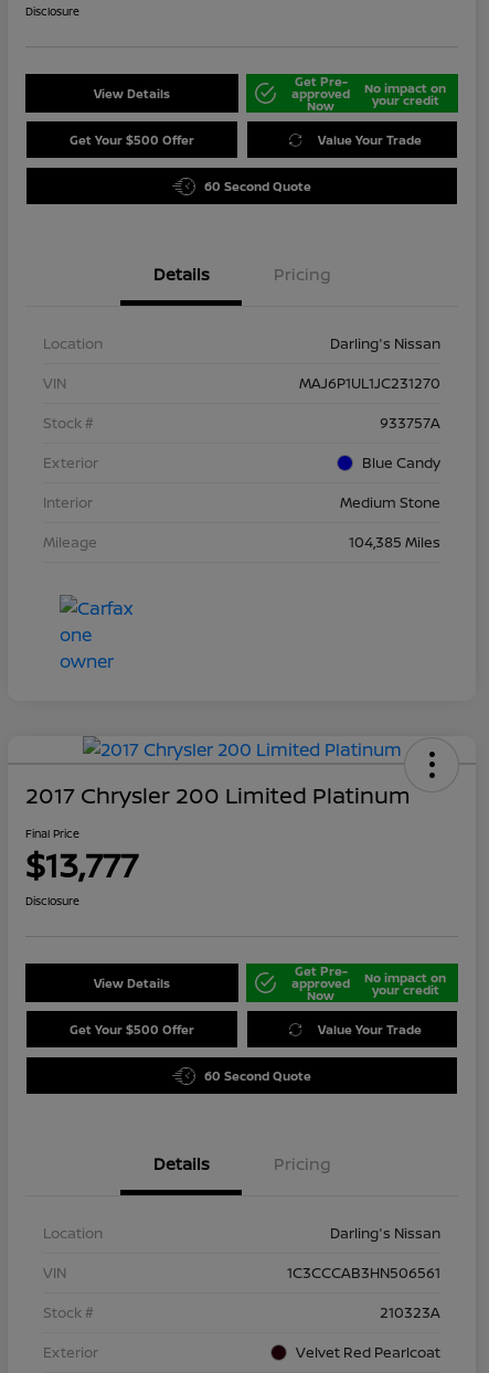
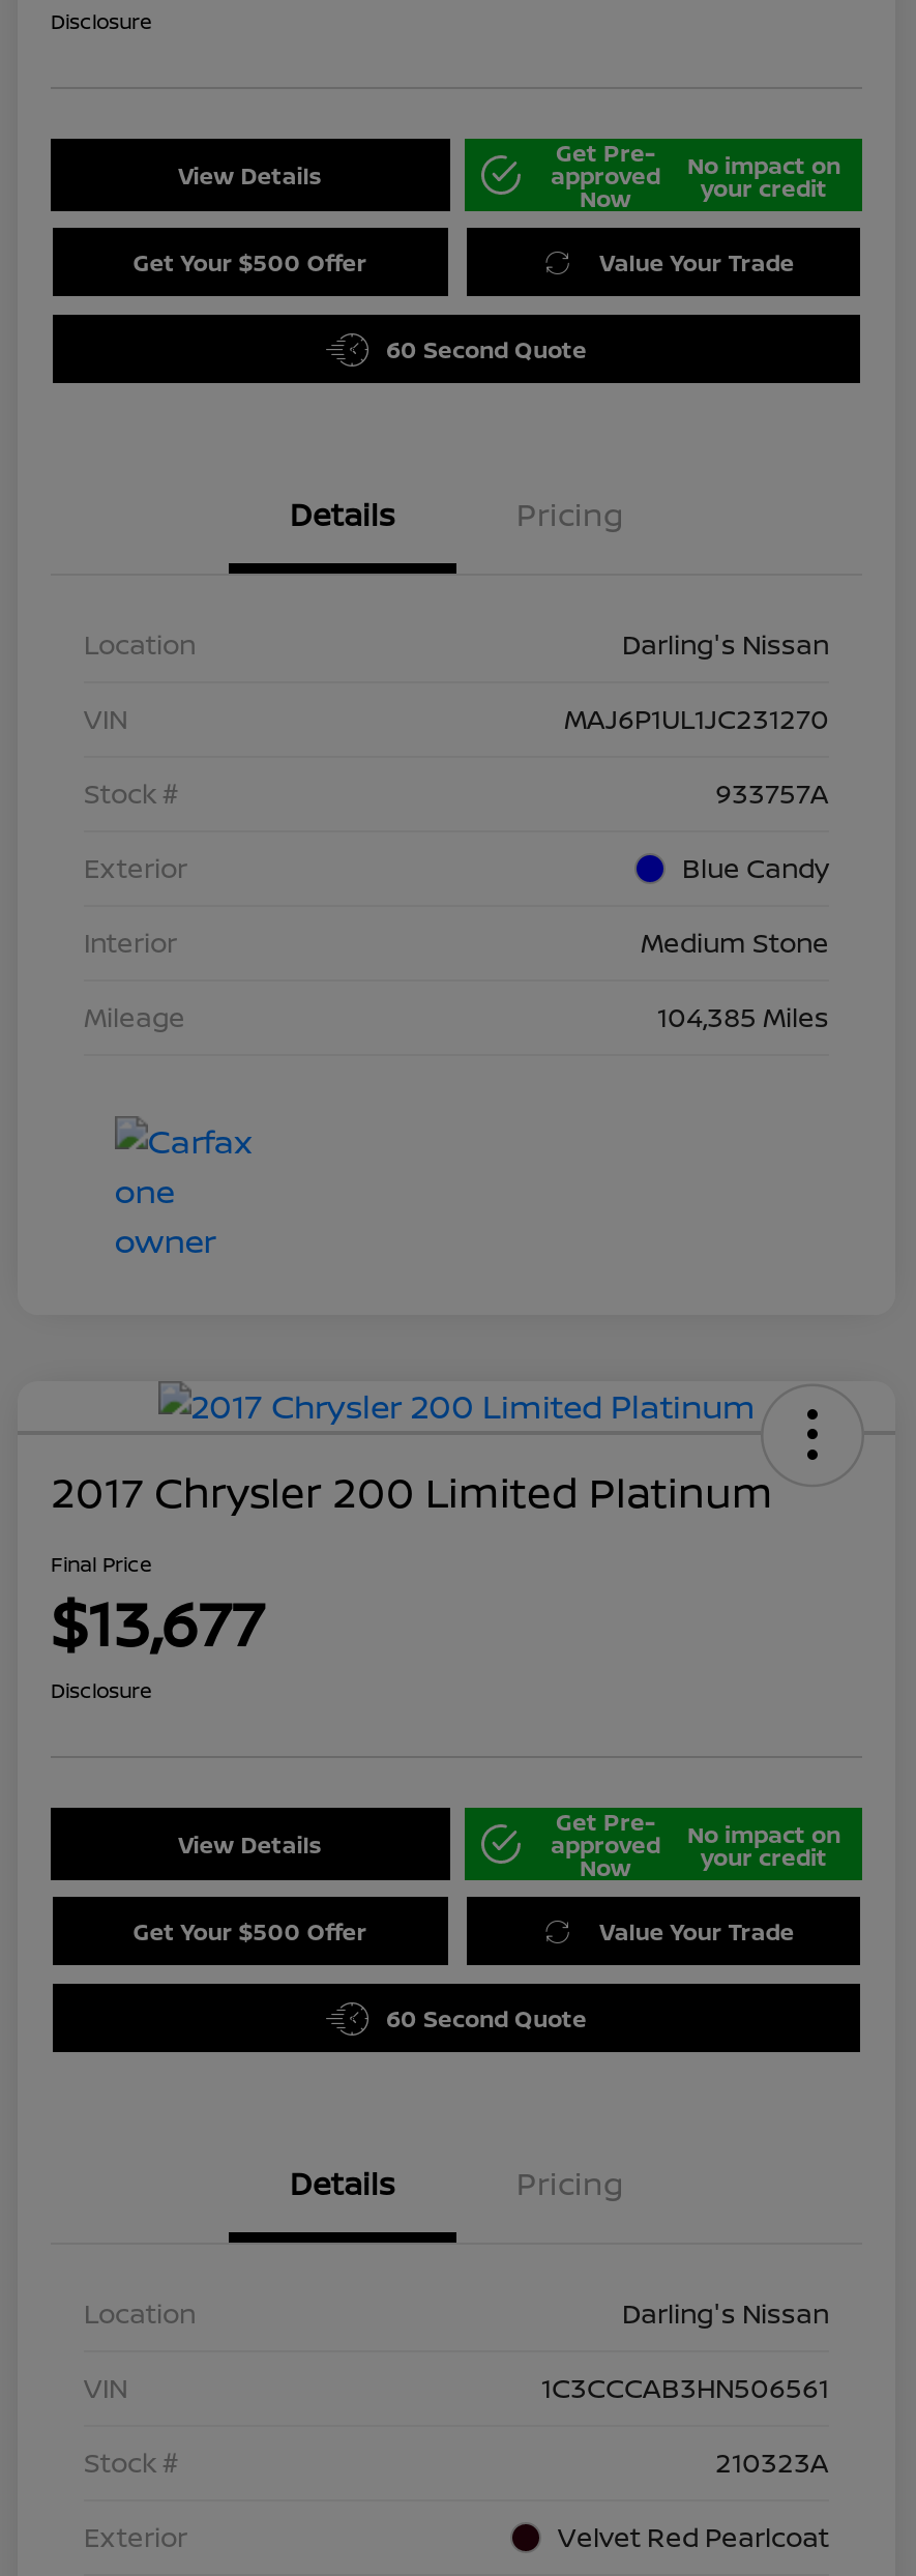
[25,842,138,888] $13,777 -> [51,1580,264,1665] $13,677

